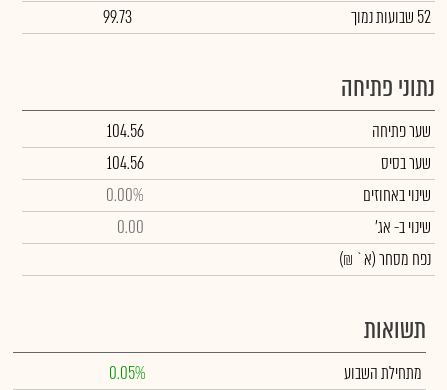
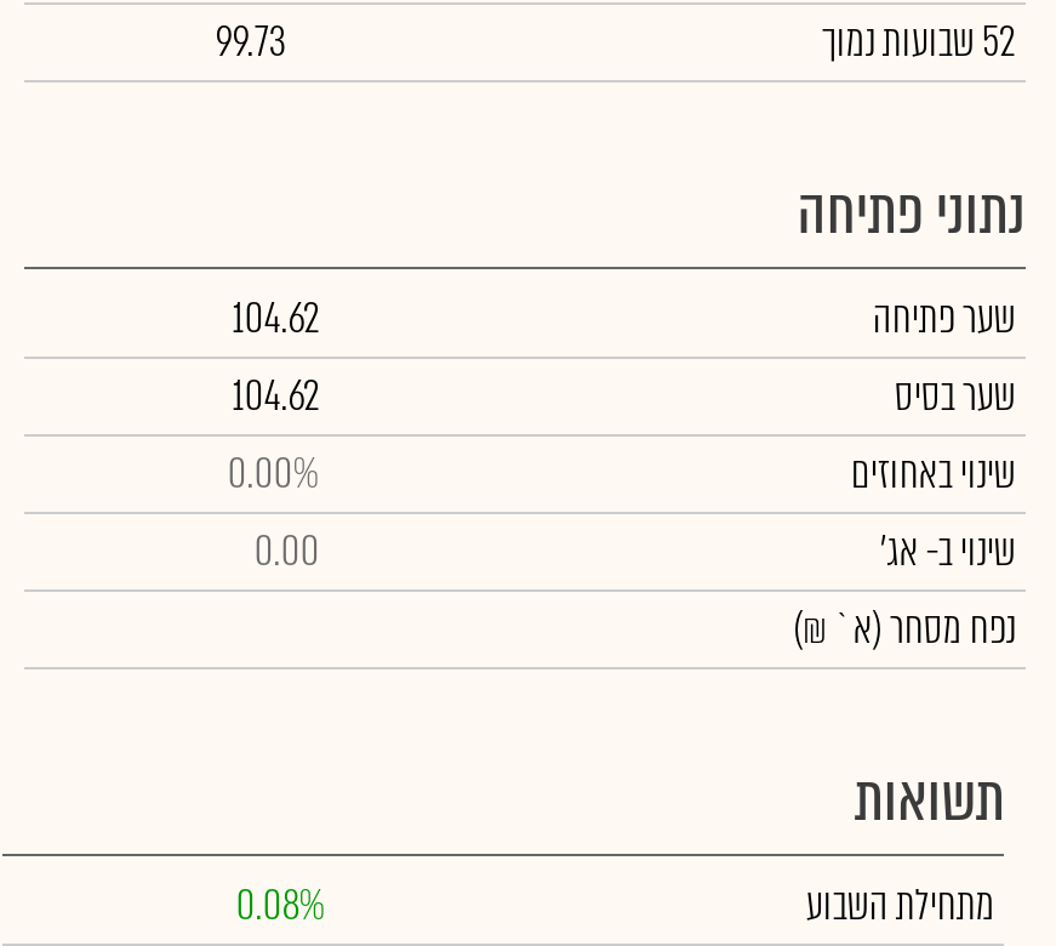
[107,119,144,144] 104.56 -> [232,289,320,349] 104.62
[107,151,144,176] 104.56 -> [232,366,320,427] 104.62
[109,361,146,386] 0.05% -> [236,876,326,936] 0.08%

